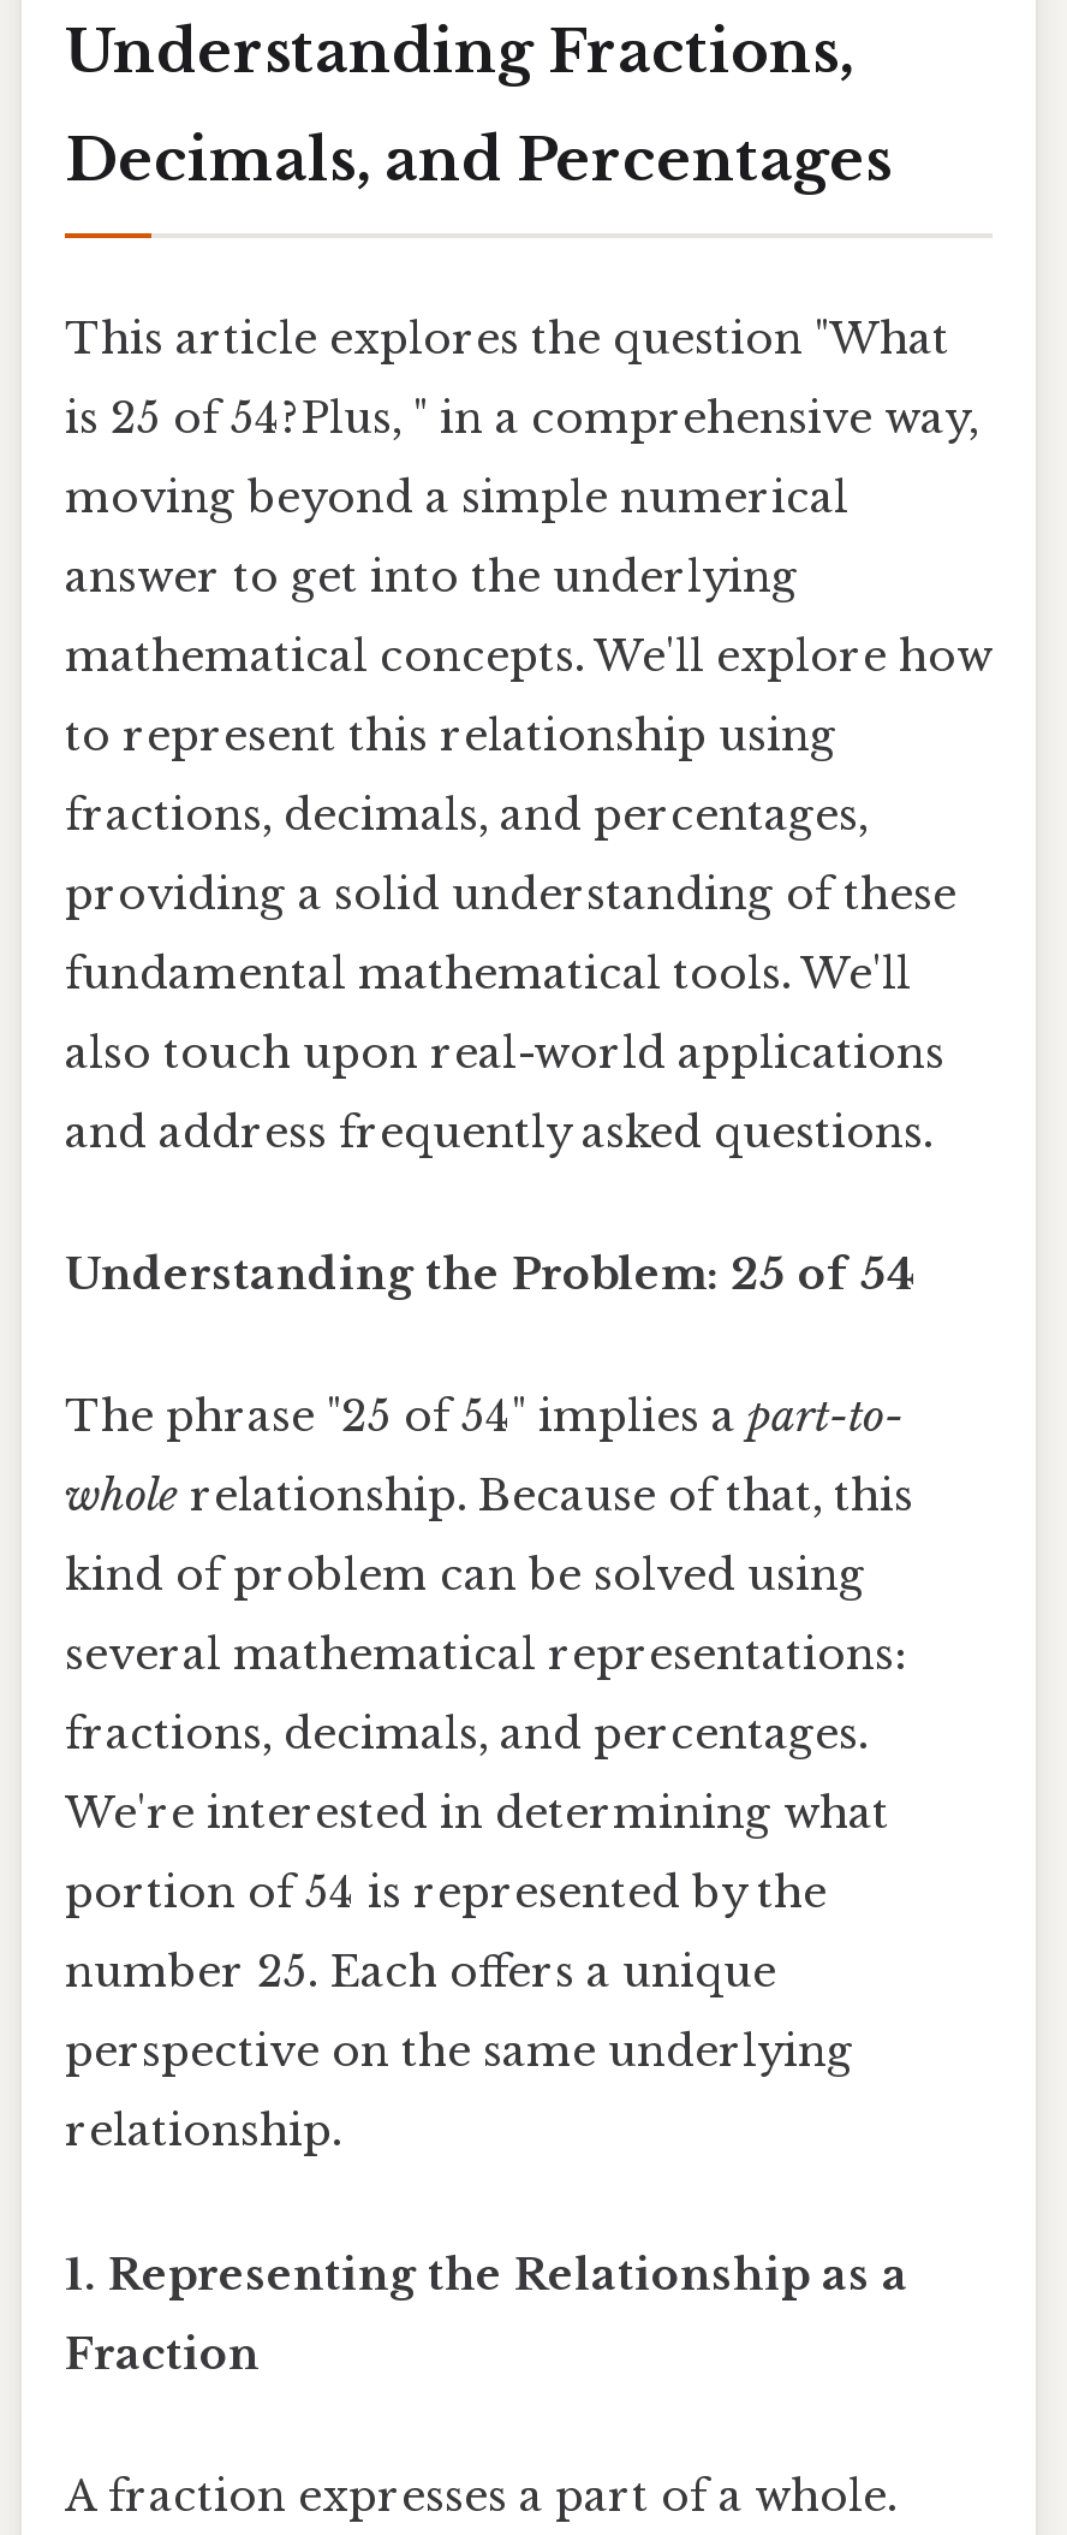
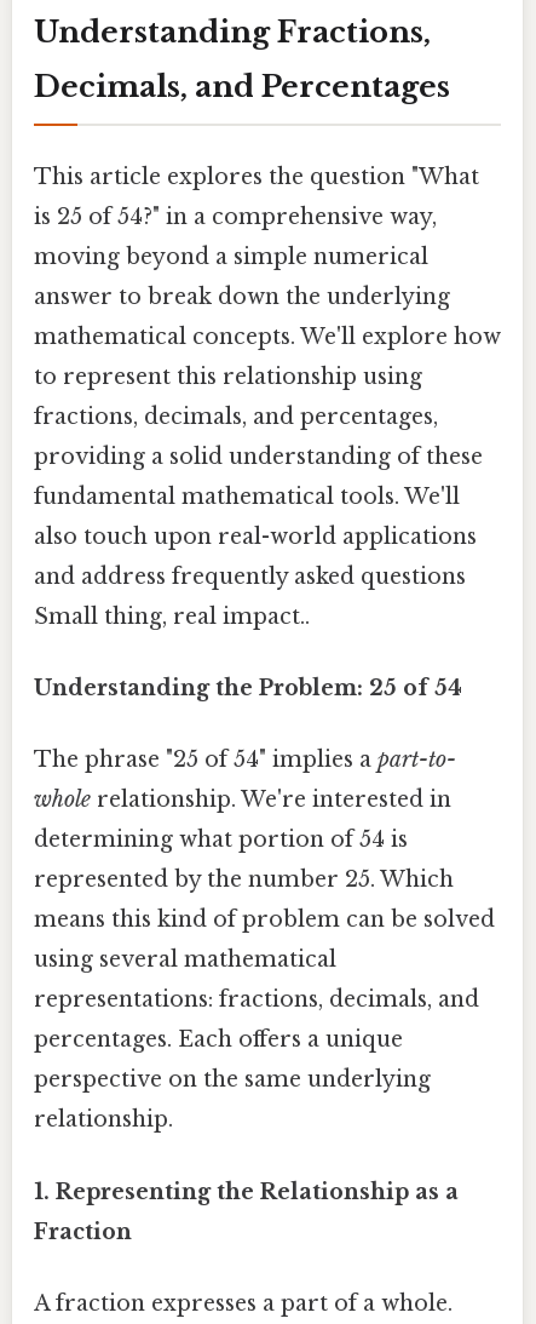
[65,392,978,445] is 25 of 54?Plus, " in a comprehensive way, -> [34,203,437,230] is 25 of 54?" in a comprehensive way,
[65,551,798,603] answer to get into the underlying -> [34,283,450,310] answer to break down the underlying
[65,1106,932,1159] and address frequently asked questions. -> [34,563,466,630] and address frequently asked questions | Small thing, real impact..
[65,1470,913,1523] whole relationship. Because of that, this -> [34,787,451,813] whole relationship. We're interested in
[65,1550,865,1603] kind of problem can be solved using -> [34,827,408,853] determining what portion of 54 is
[65,1629,904,1682] several mathematical representations: -> [34,867,454,893] represented by the number 25. Which
[65,1709,868,1762] fractions, decimals, and percentages. -> [34,907,495,933] means this kind of problem can be solved
[65,1788,889,1841] We're interested in determining what -> [34,947,336,973] using several mathematical
[65,1867,827,1920] portion of 54 is represented by the -> [34,987,479,1013] representations: fractions, decimals, and
[65,1947,776,2000] number 25. Each offers a unique -> [34,1026,403,1053] percentages. Each offers a unique

